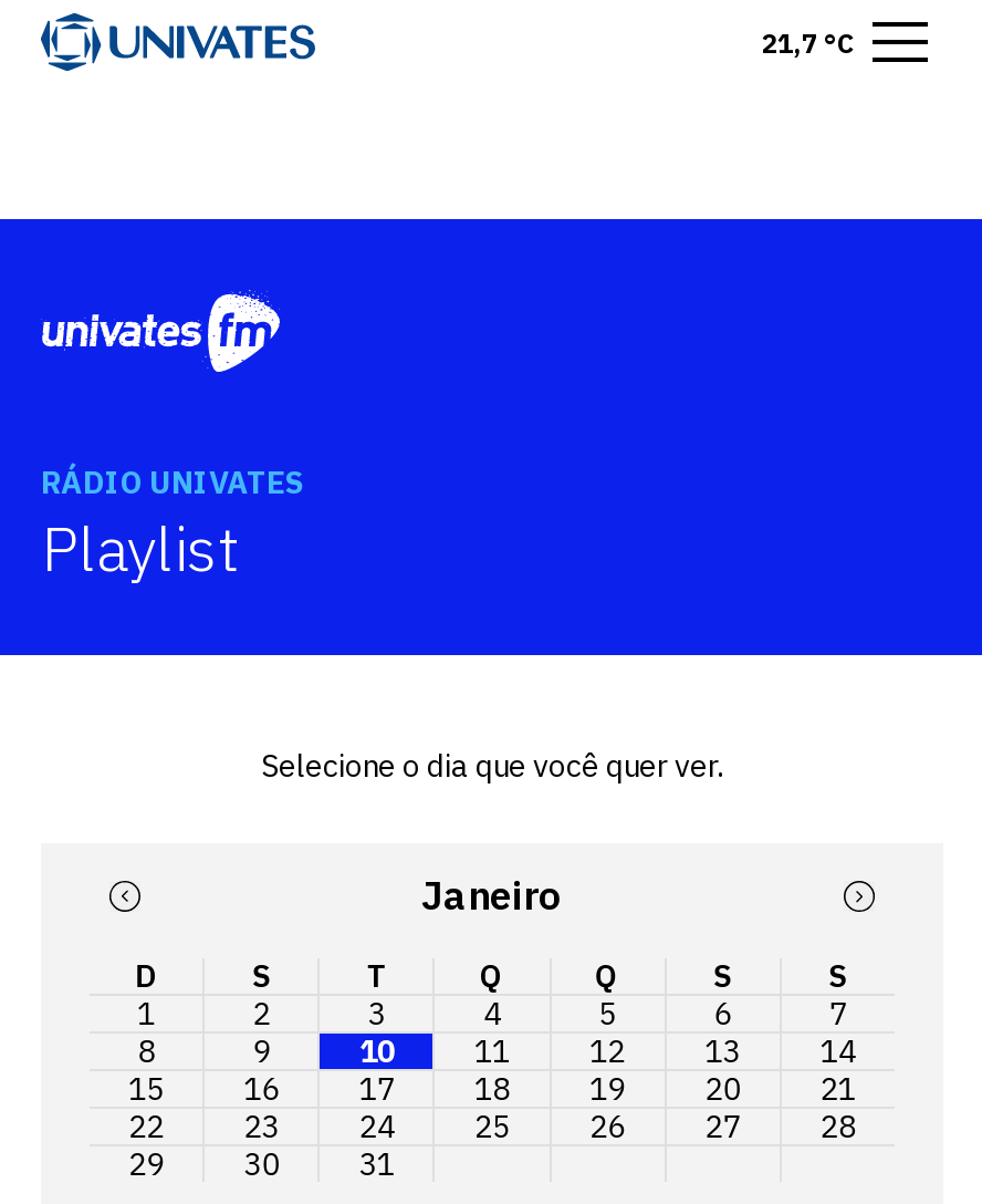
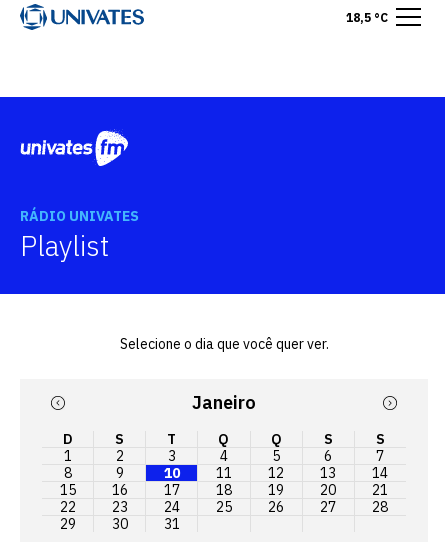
[762,25,855,59] 21,7 °C -> [346,9,388,24] 18,5 °C

